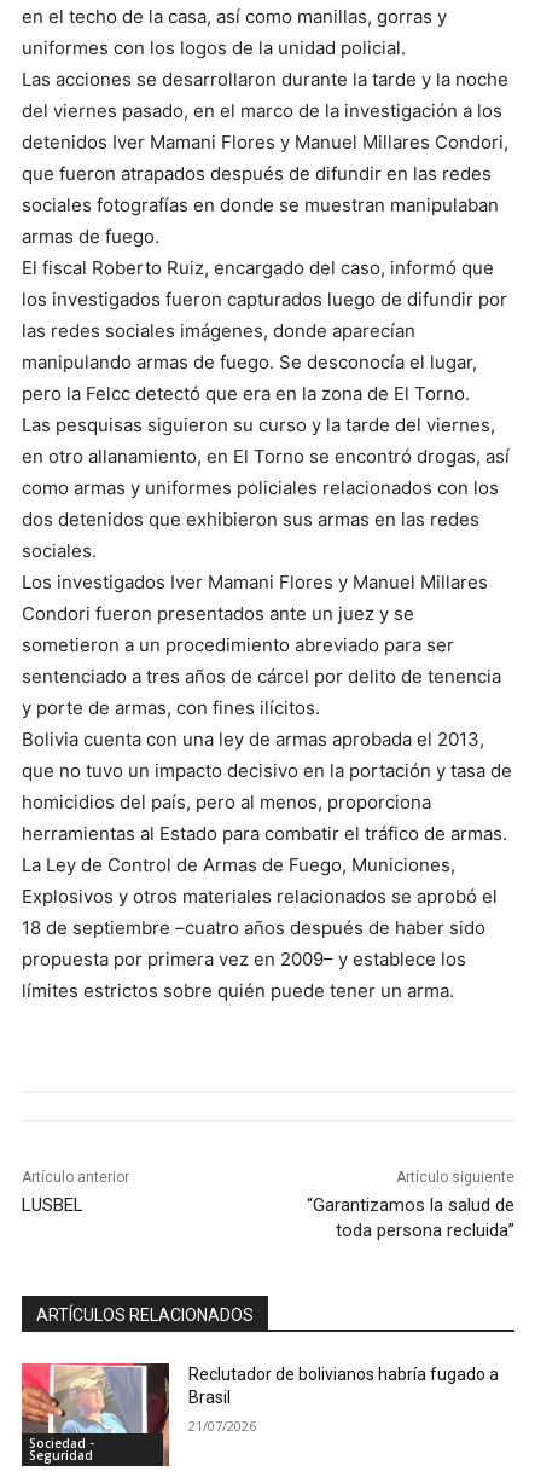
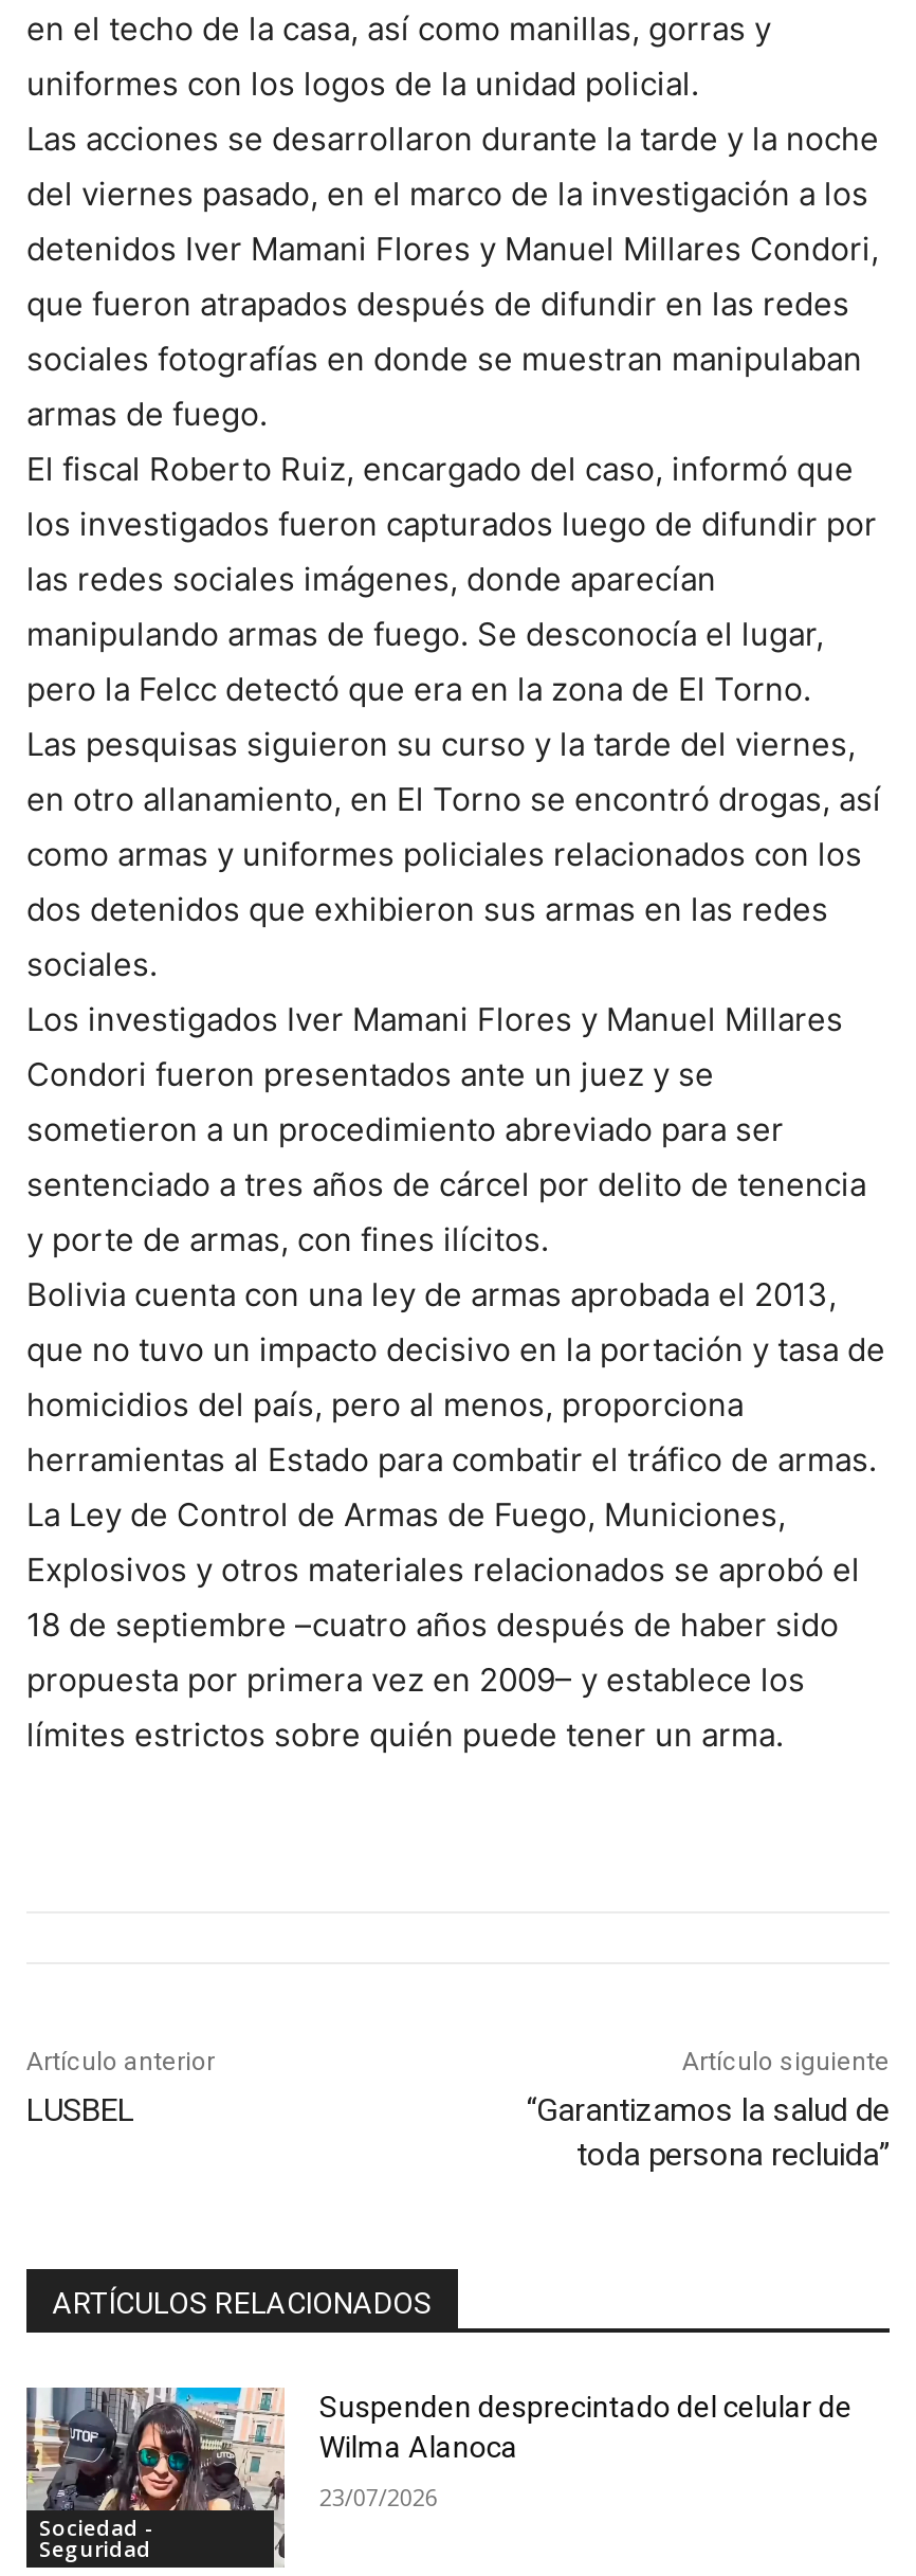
[21,1362,499,1466] [image] | Reclutador de bolivianos habría fugado a | Brasil -> [24,2385,852,2565] [image] | Suspenden desprecintado del celular de | Wilma Alanoca
[189,1416,257,1434] 21/07/2026 -> [319,2480,438,2512] 23/07/2026

